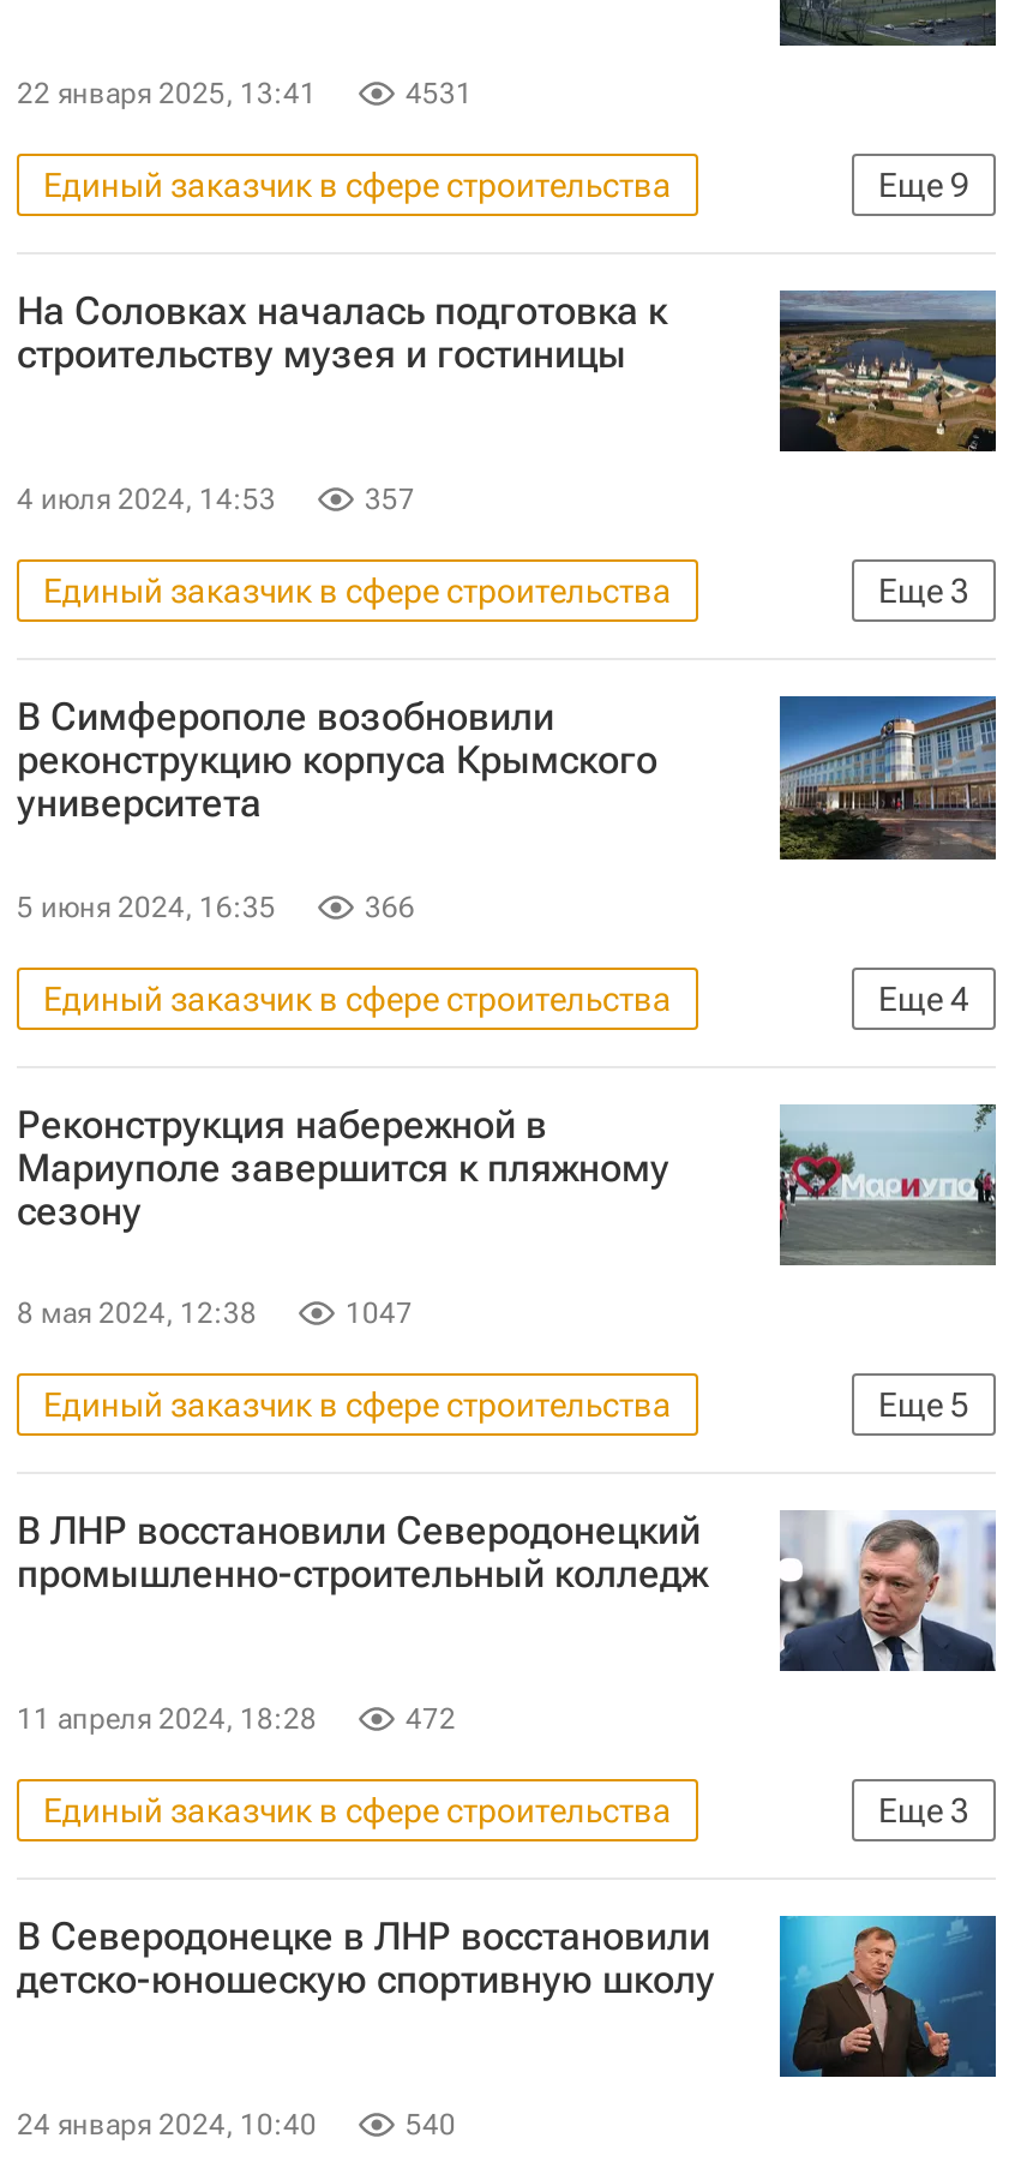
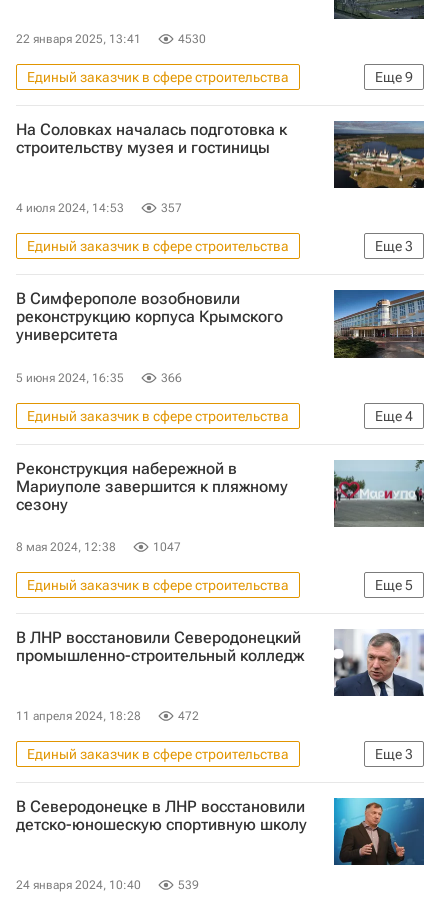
[406,76,473,109] 4531 -> [178,31,206,45] 4530
[406,2108,456,2142] 540 -> [178,878,199,892] 539

